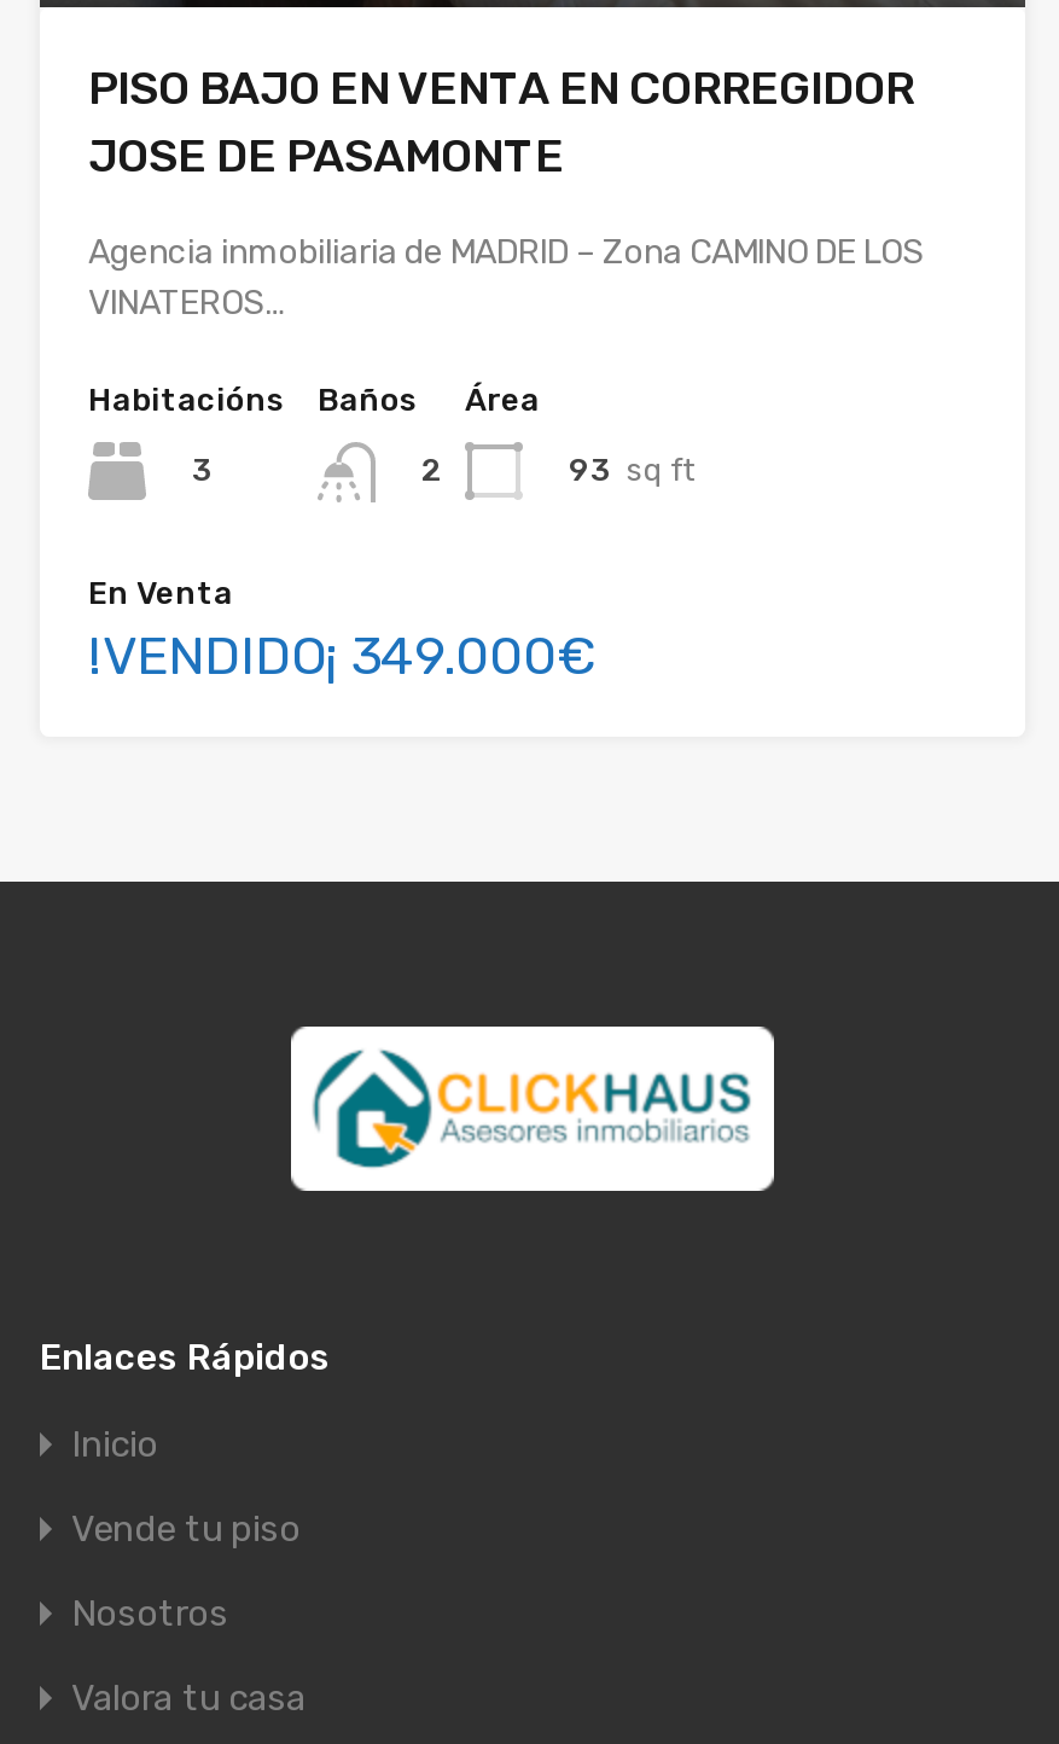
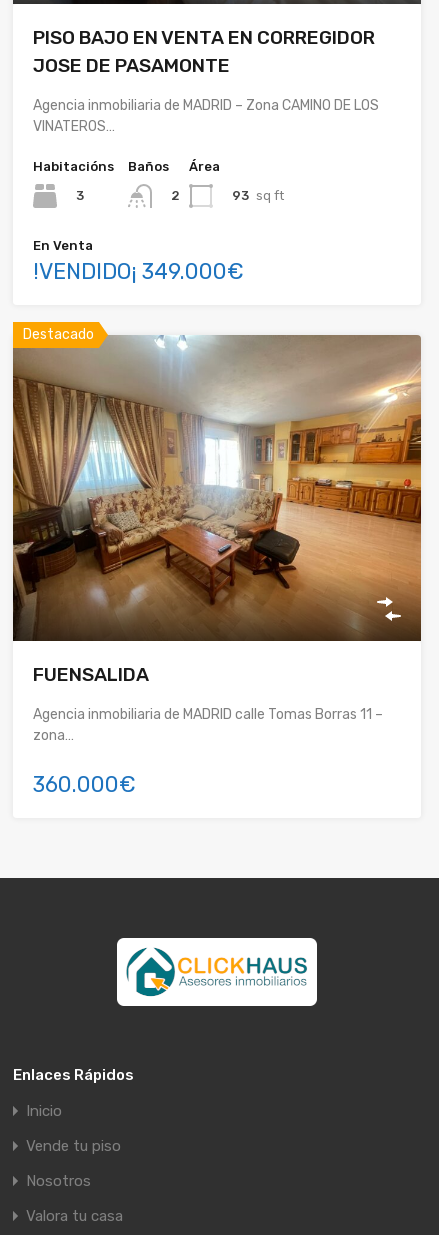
none -> [12,326,422,642] [image] | Destacado
none -> [33,663,383,798] FUENSALIDA | Agencia inmobiliaria de MADRID calle Tomas Borras 11 – | zona… | 360.000€

